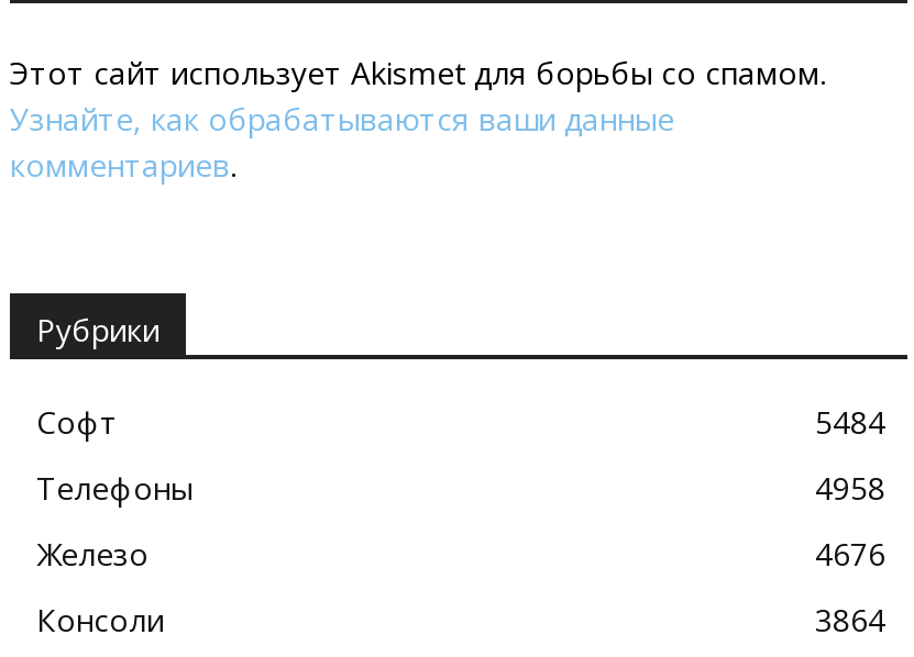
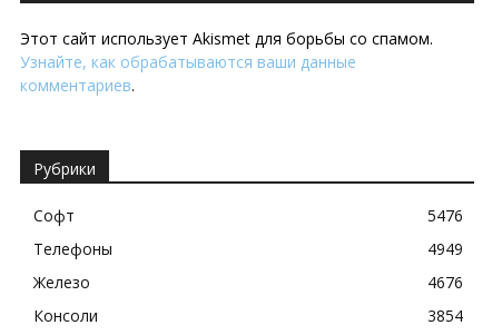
[815,400,885,442] 5484 -> [427,204,463,225] 5476
[815,466,885,508] 4958 -> [427,238,463,259] 4949
[815,598,885,640] 3864 -> [427,305,463,326] 3854

